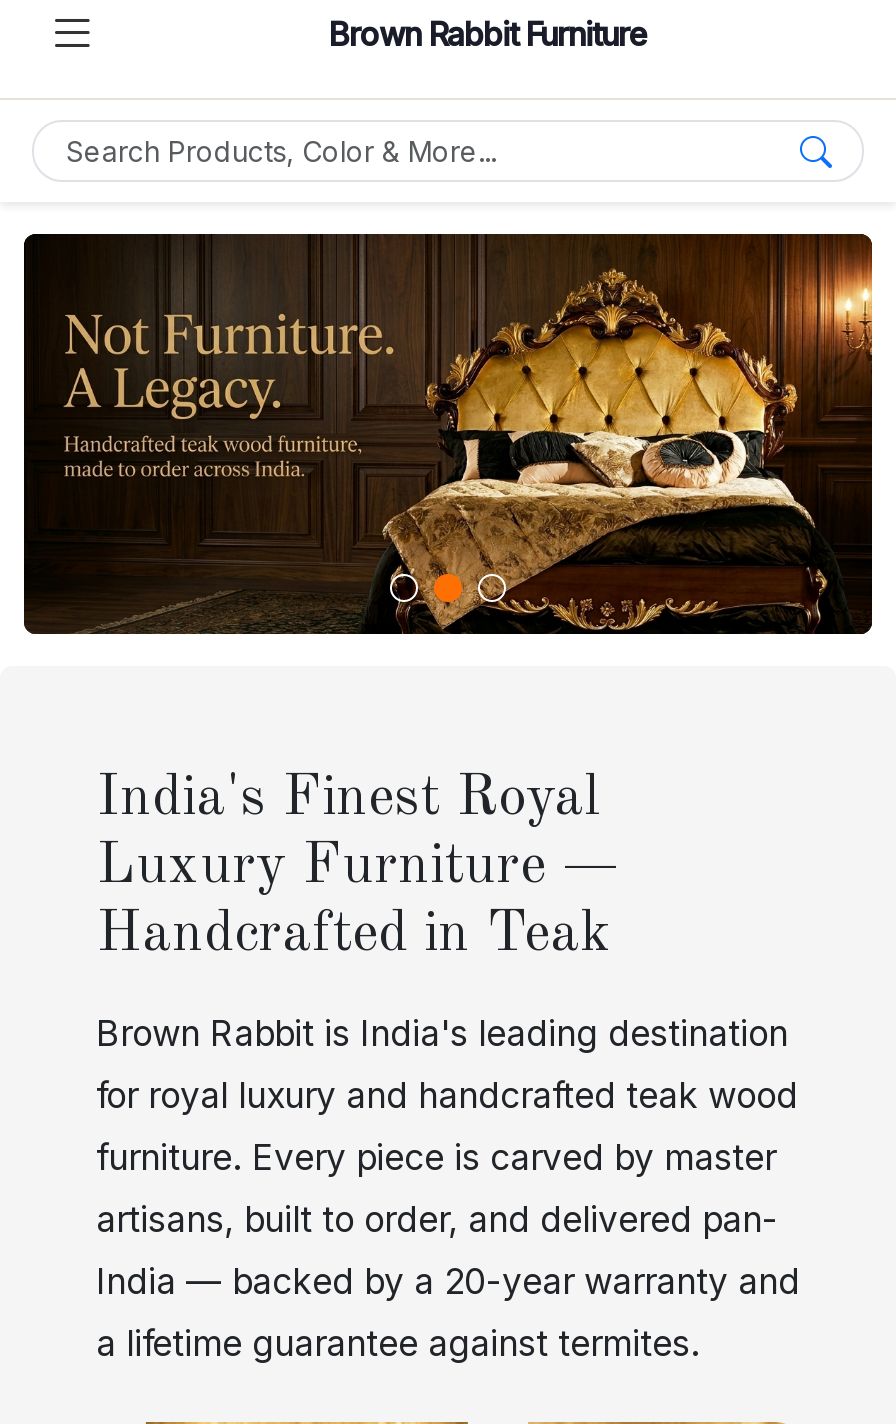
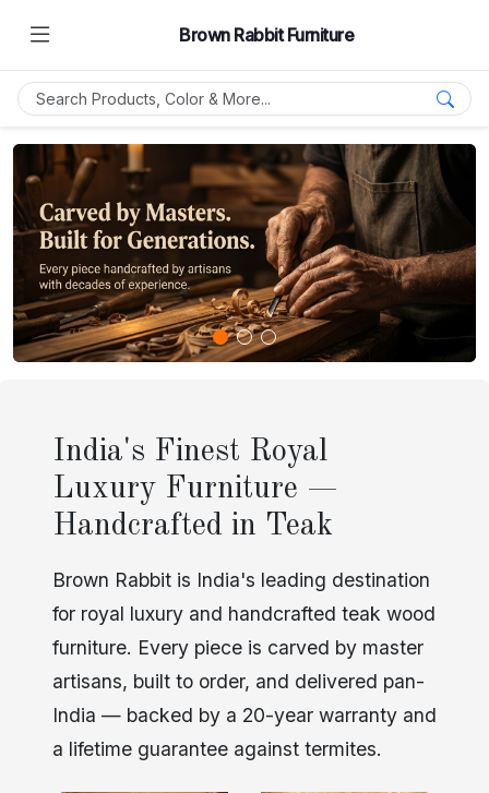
[24,232,874,636] [image] -> [13,143,477,363] [image]

